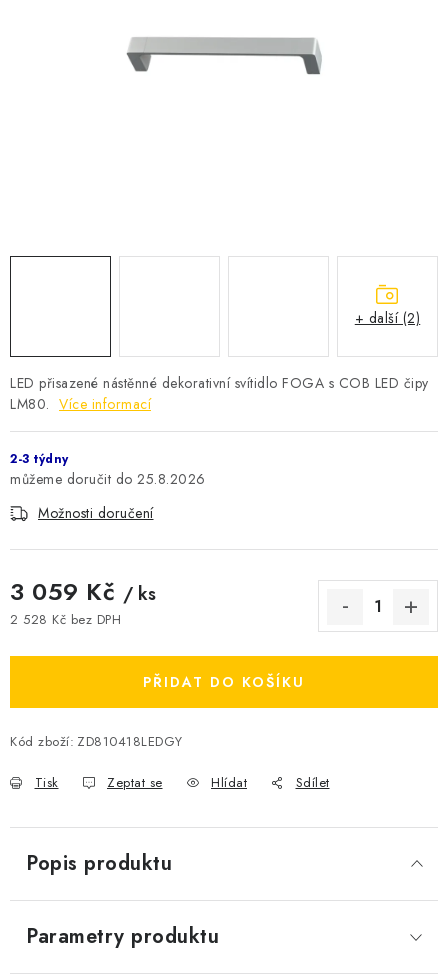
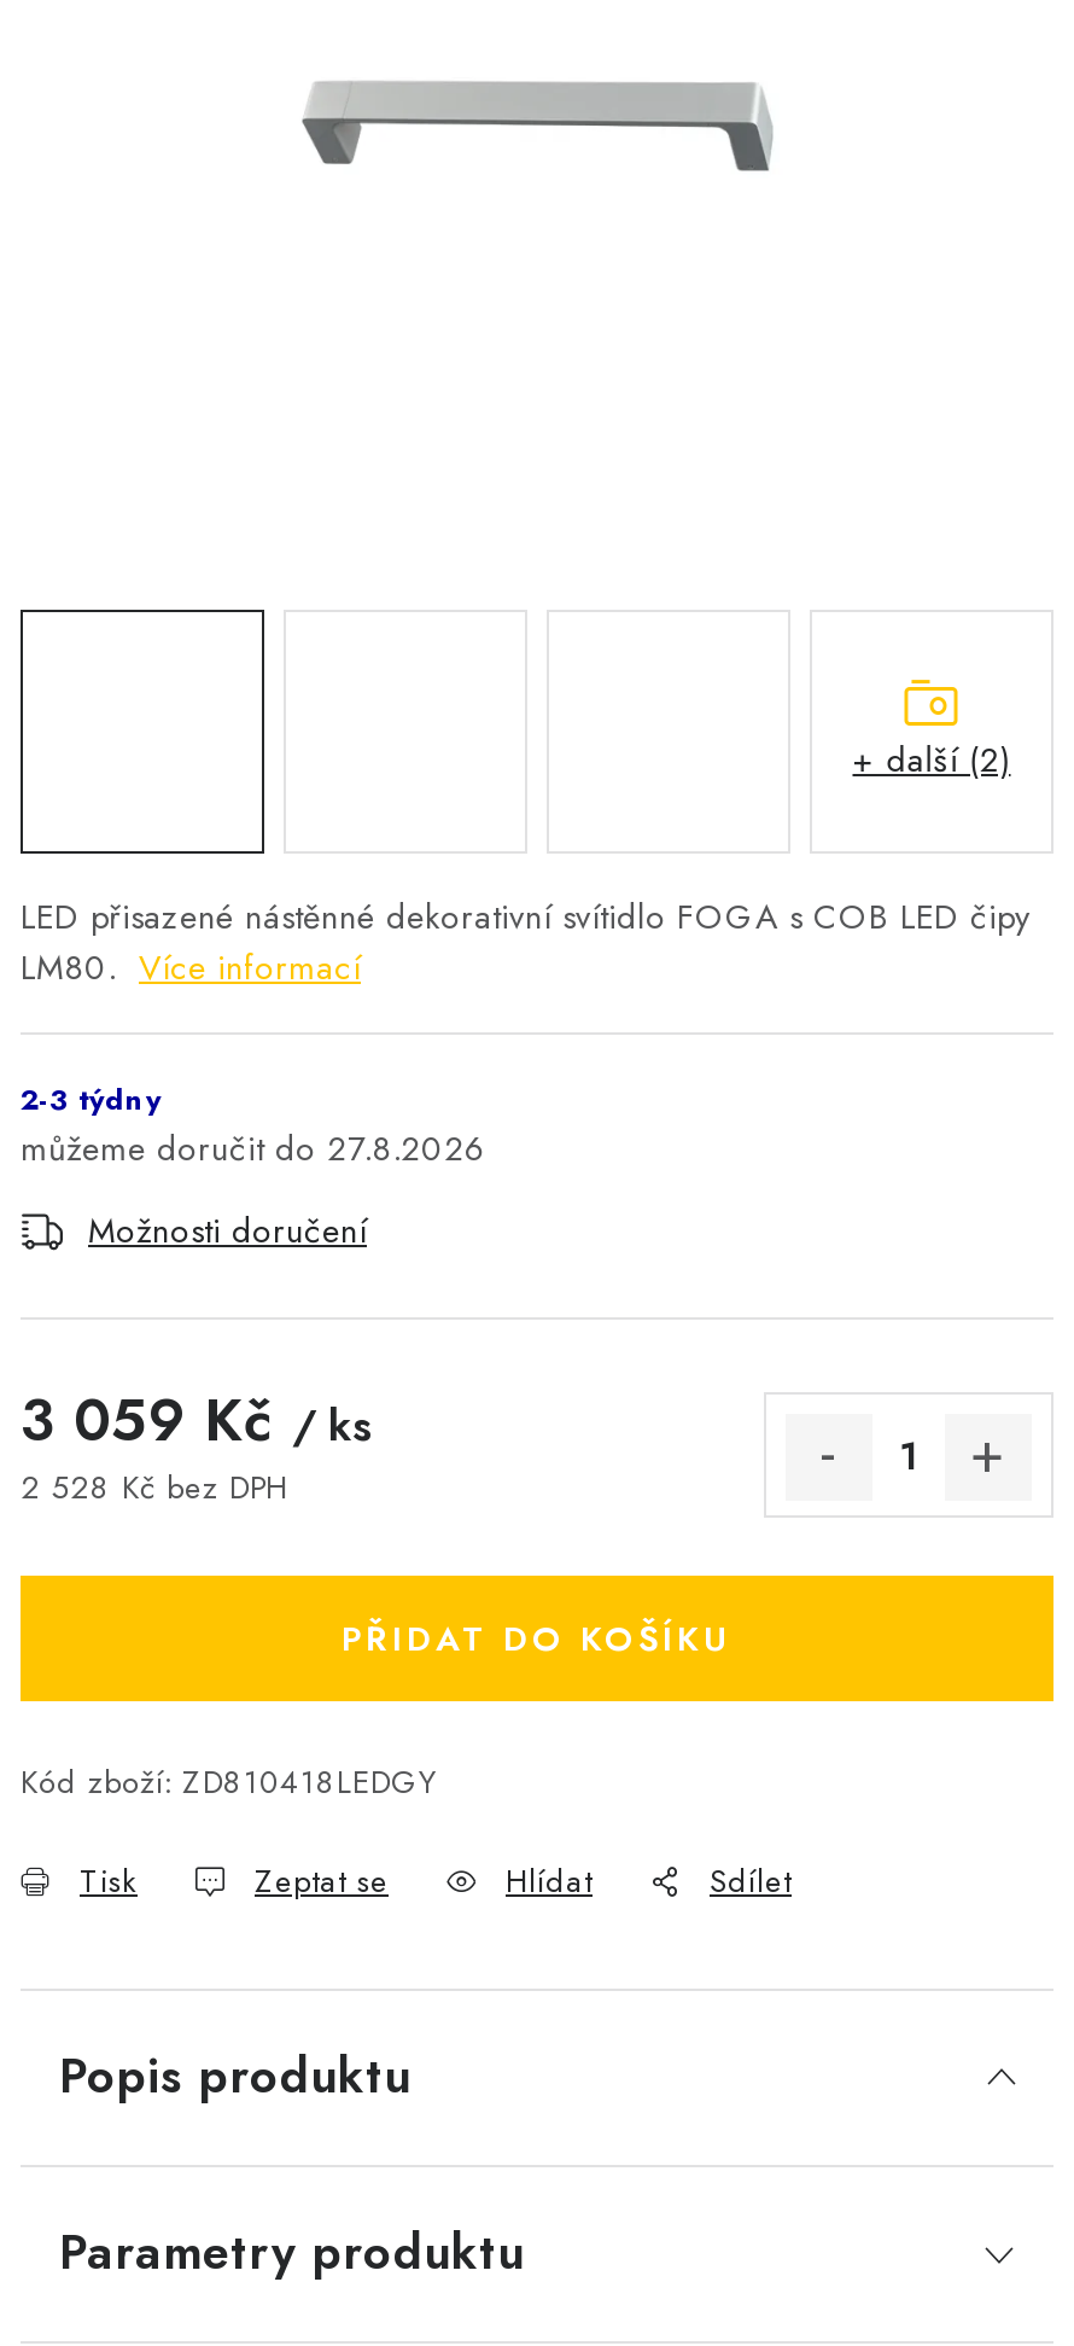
[137,469,205,489] 25.8.2026 -> [327,1124,488,1172] 27.8.2026

